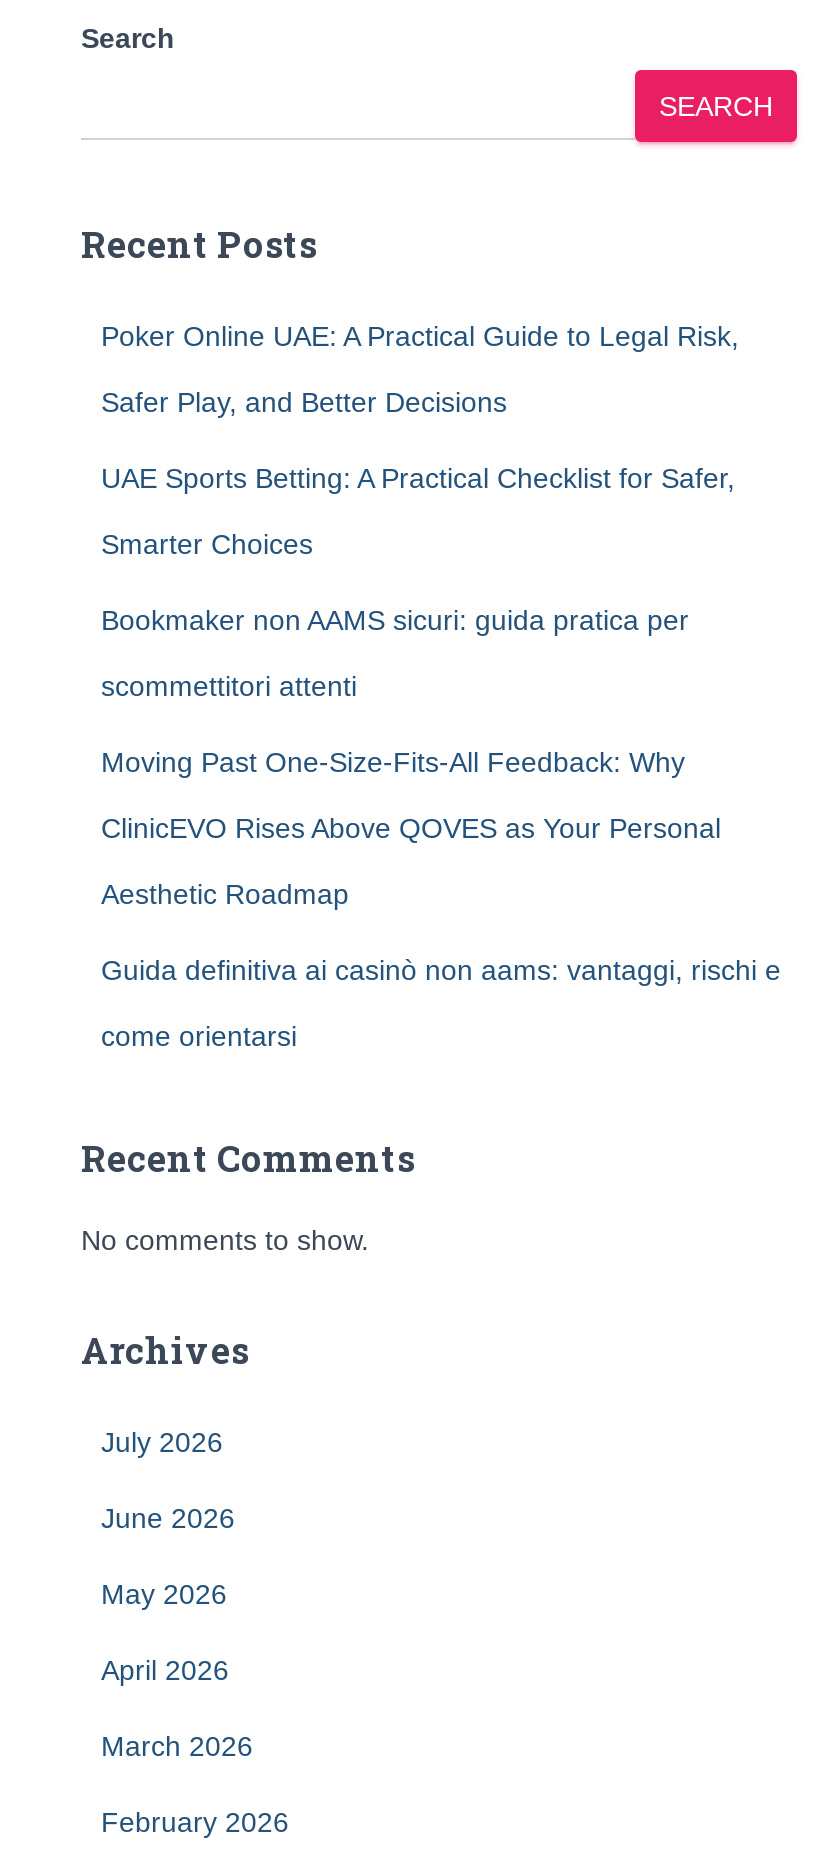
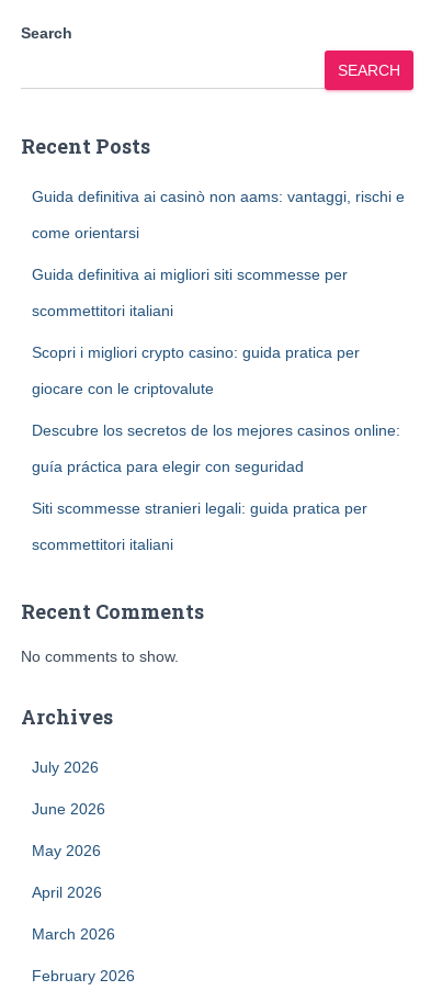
[101,320,739,910] Poker Online UAE: A Practical Guide to Legal Risk, | Safer Play, and Better Decisions | UAE Sports Betting: A Practical Checklist for Safer, | Smarter Choices | Bookmaker non AAMS sicuri: guida pratica per | scommettitori attenti | Moving Past One-Size-Fits-All Feedback: Why | ClinicEVO Rises Above QOVES as Your Personal | Aesthetic Roadmap -> none
moved [101,954,781,1052] -> [32,188,405,241]: Guida definitiva ai casinò non aams: vantaggi, rischi e | come orientarsi
none -> [32,266,400,553] Guida definitiva ai migliori siti scommesse per | scommettitori italiani | Scopri i migliori crypto casino: guida pratica per | giocare con le criptovalute | Descubre los secretos de los mejores casinos online: | guía práctica para elegir con seguridad | Siti scommesse stranieri legali: guida pratica per | scommettitori italiani

